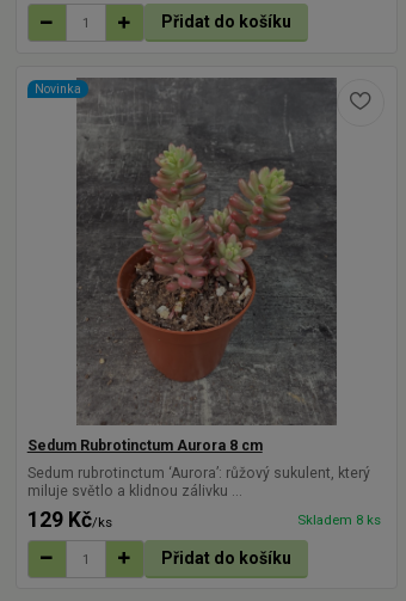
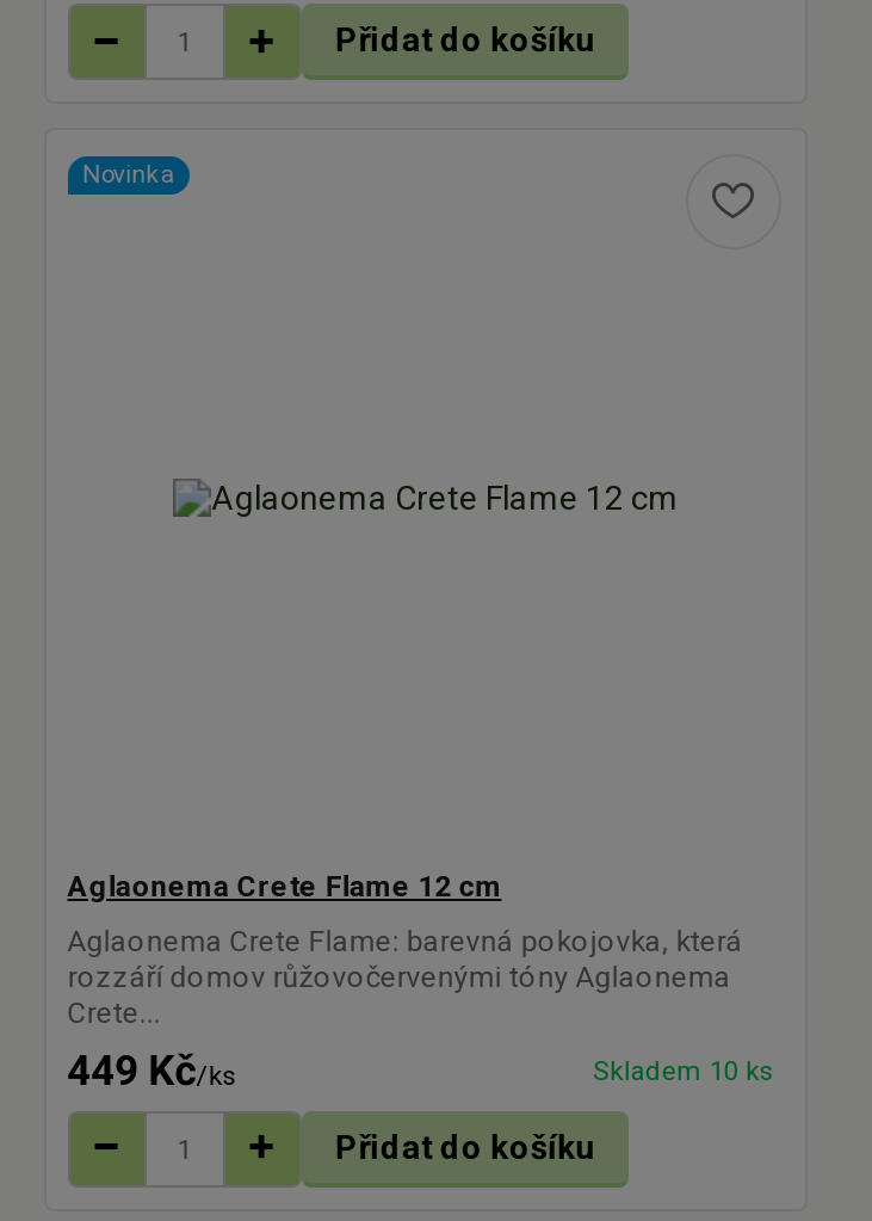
[75,76,338,427] [image] -> none
[27,437,262,454] Sedum Rubrotinctum Aurora 8 cm -> [67,869,501,903] Aglaonema Crete Flame 12 cm
[27,464,381,531] Sedum rubrotinctum ‘Aurora’: růžový sukulent, který | miluje světlo a klidnou zálivku ... | 129 Kč/ks | Skladem 8 ks -> [67,924,774,1094] Aglaonema Crete Flame: barevná pokojovka, která | rozzáří domov růžovočervenými tóny Aglaonema | Crete... | 449 Kč/ks | Skladem 10 ks

